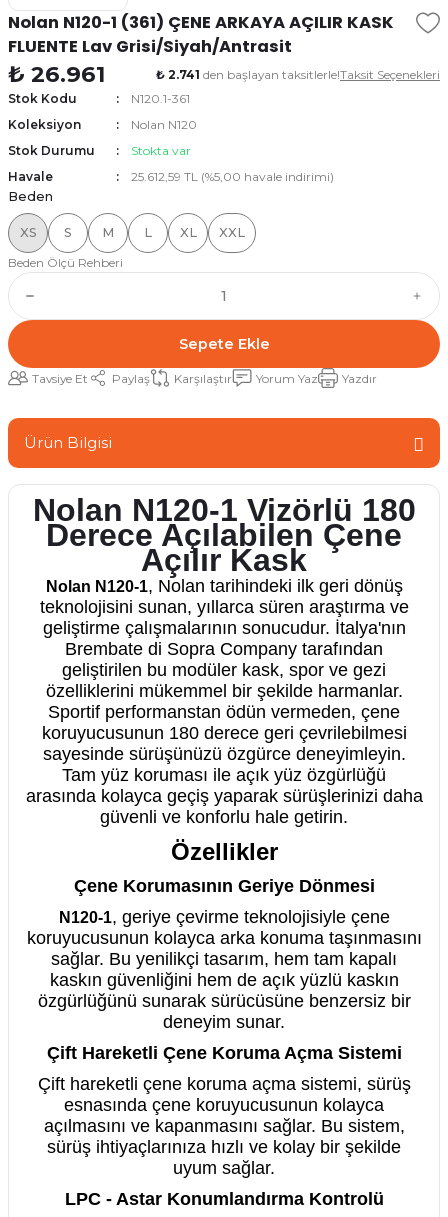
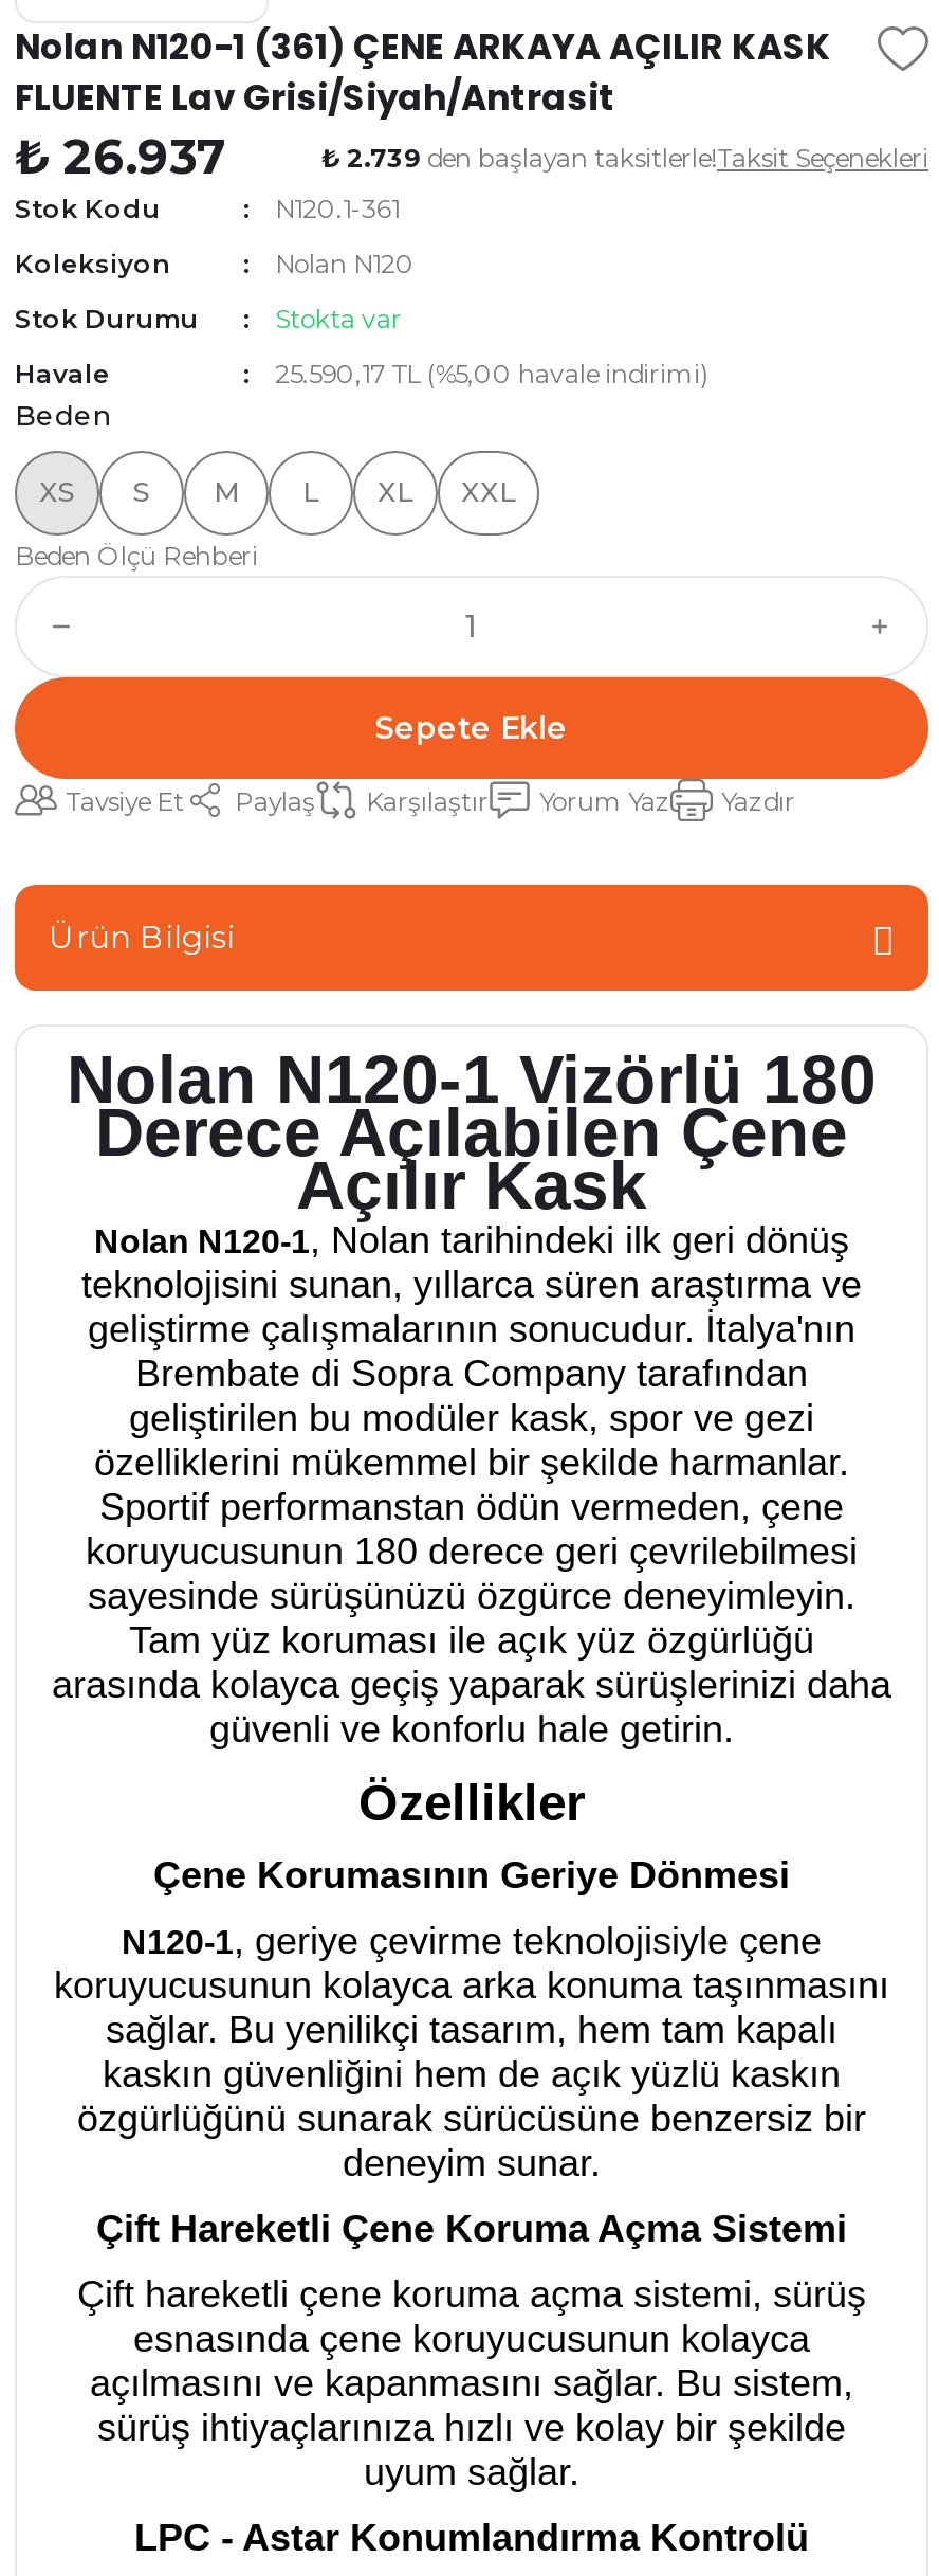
[8,60,105,88] ₺ 26.961 -> [15,127,226,186] ₺ 26.937
[156,66,440,81] ₺ 2.741 den başlayan taksitlerle!Taksit Seçenekleri -> [321,141,928,173] ₺ 2.739 den başlayan taksitlerle!Taksit Seçenekleri
[131,169,334,184] 25.612,59 TL (%5,00 havale indirimi) -> [275,358,708,389] 25.590,17 TL (%5,00 havale indirimi)

